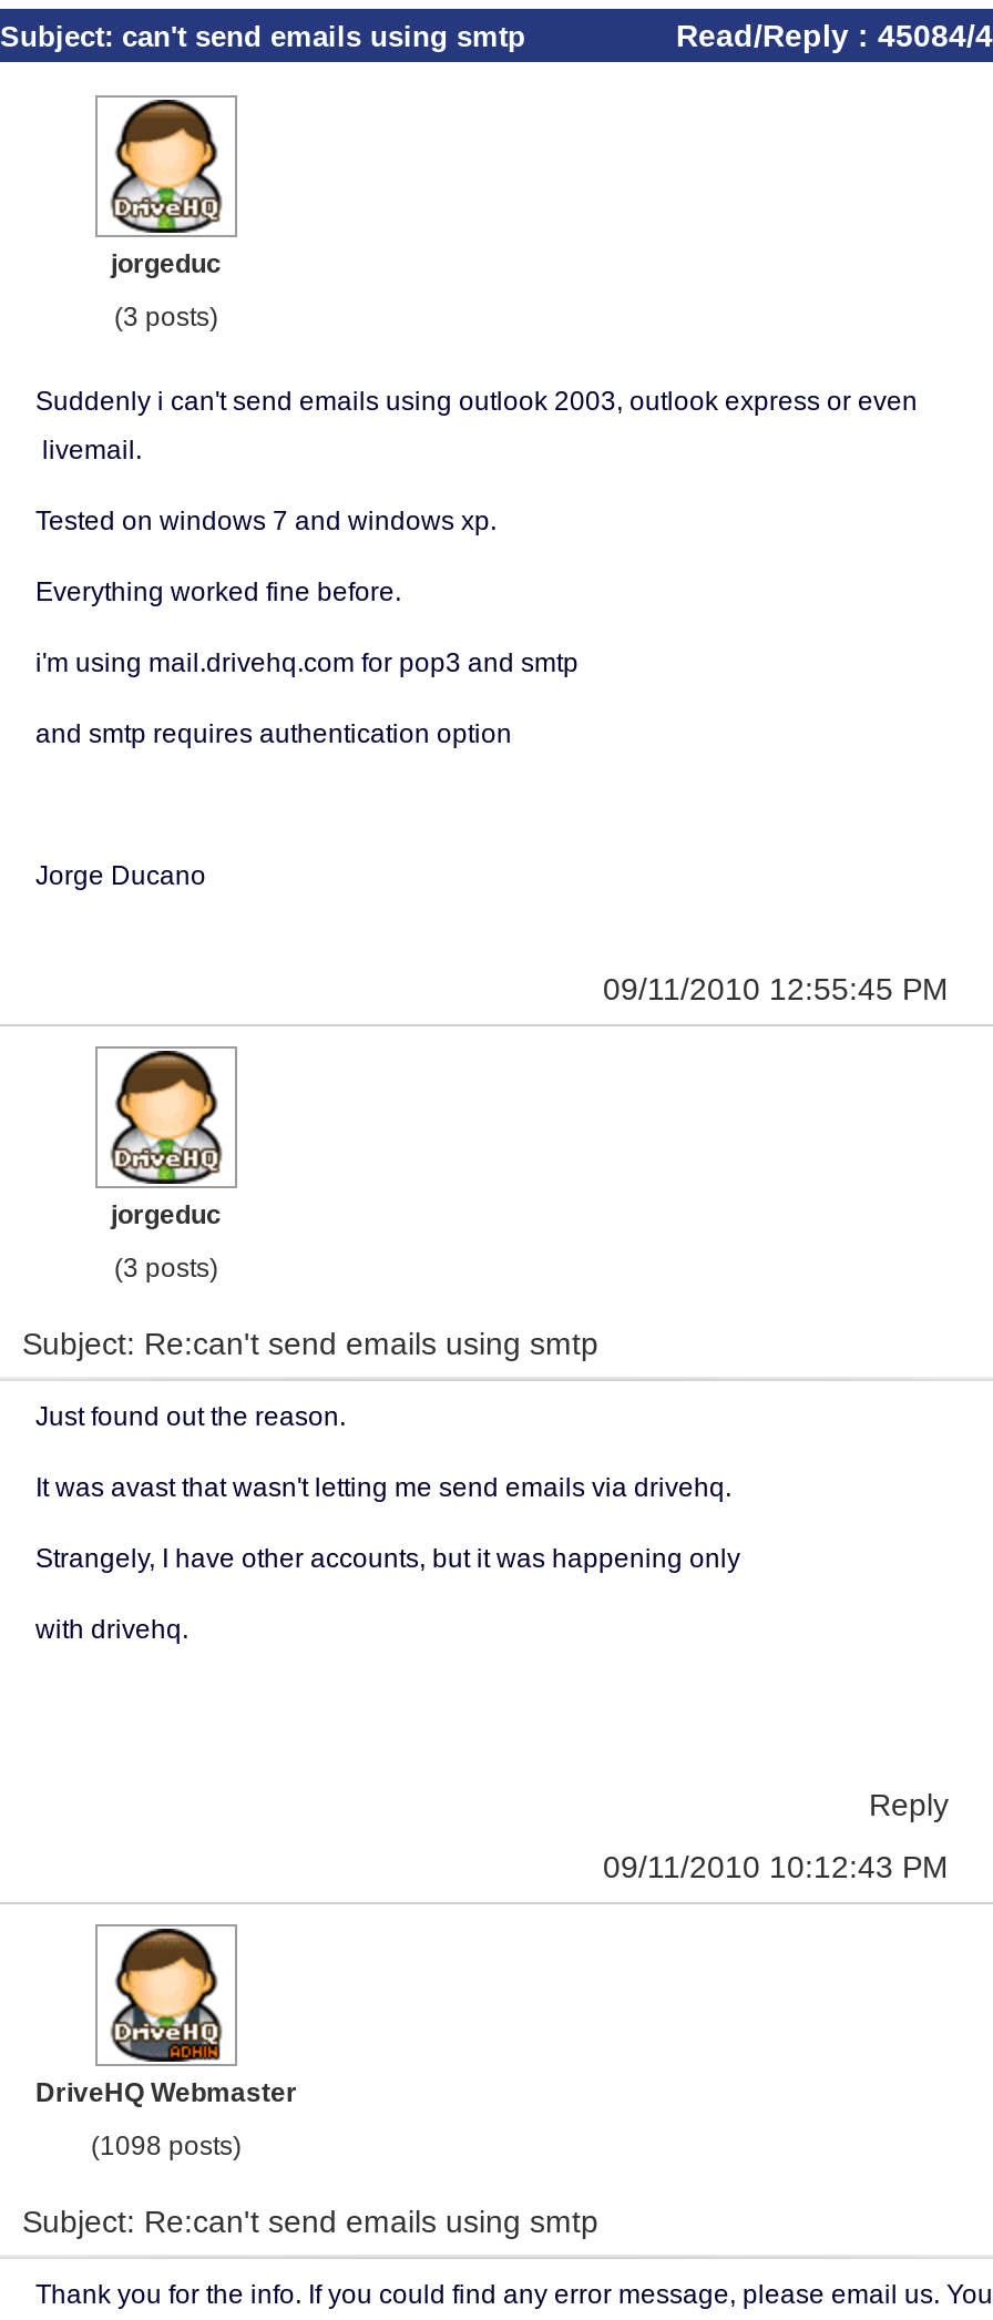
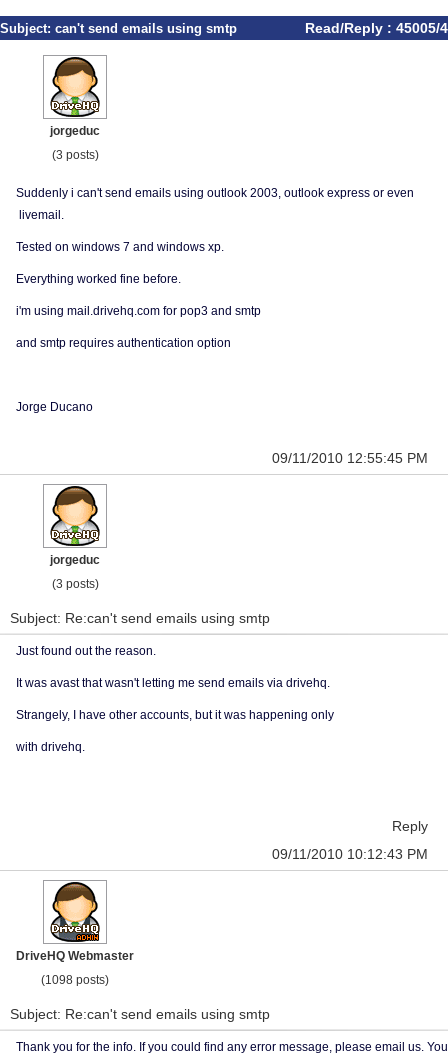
[676,18,993,53] Read/Reply : 45084/4 -> [305,20,448,36] Read/Reply : 45005/4

